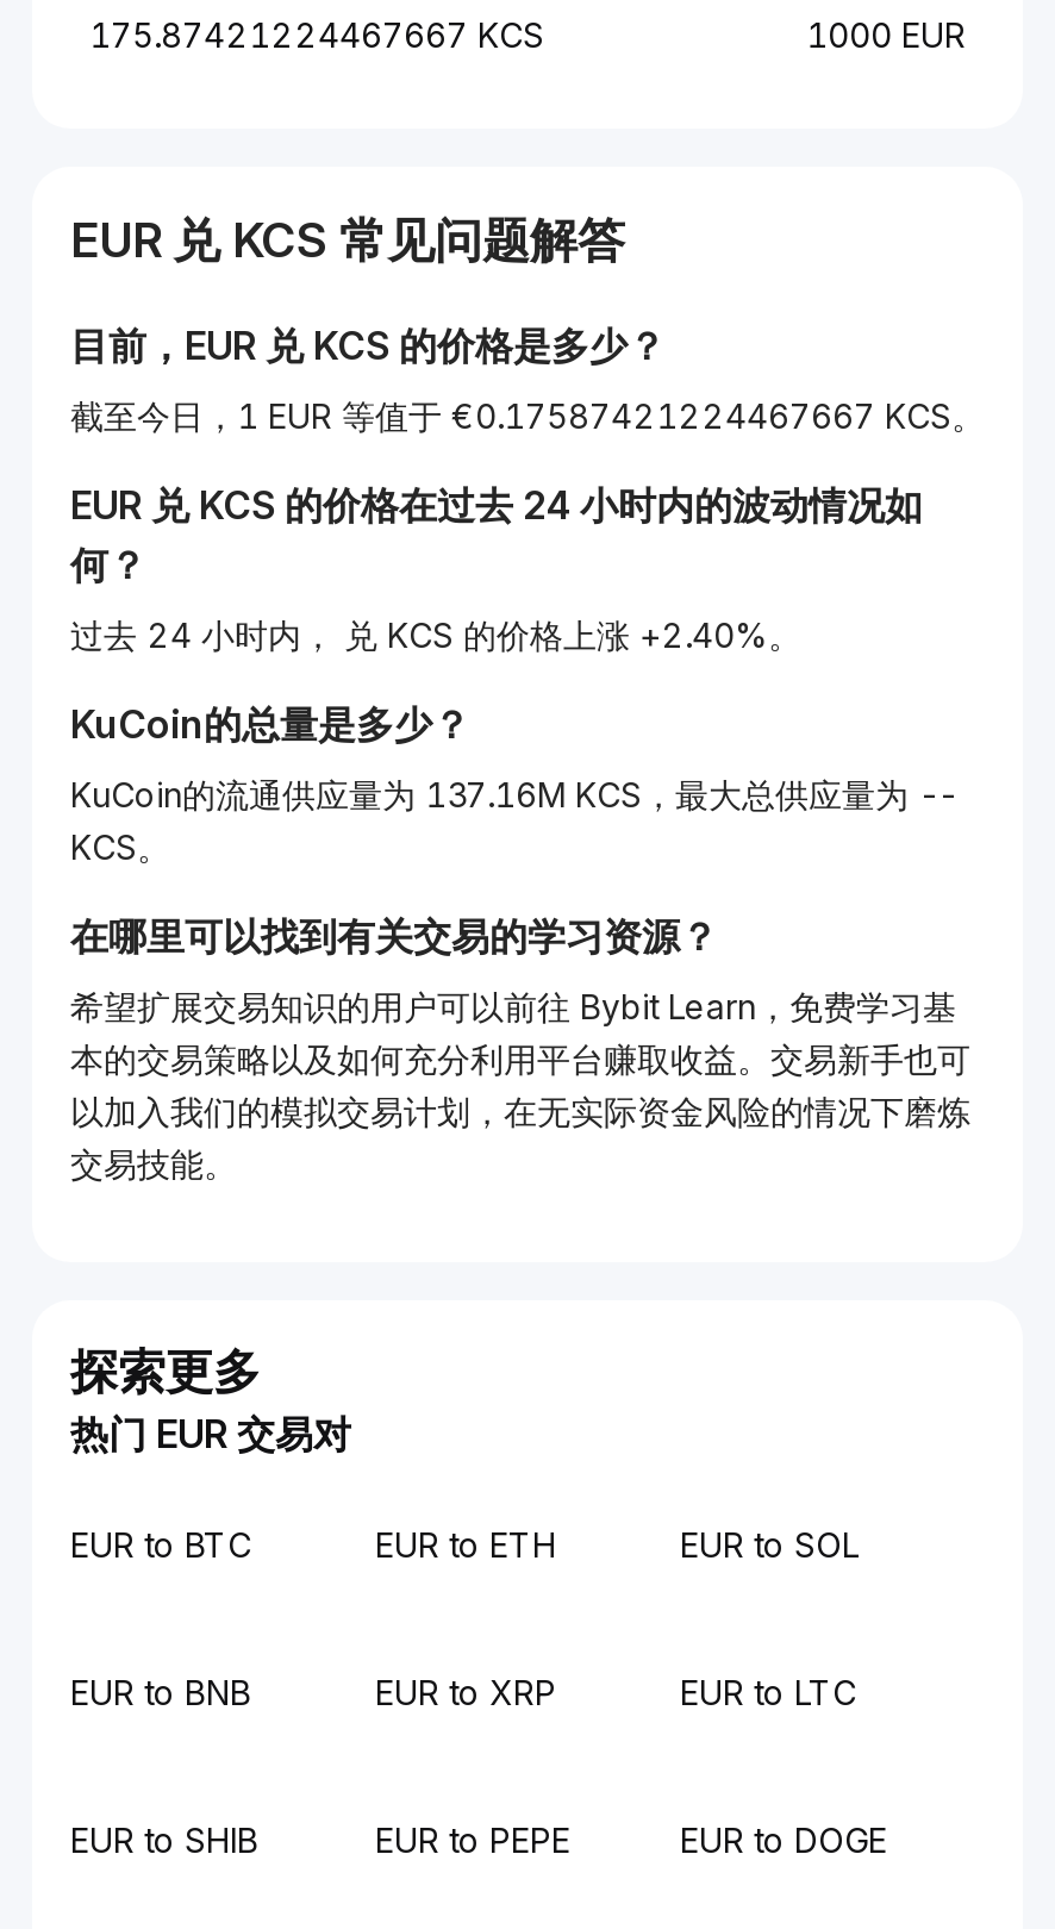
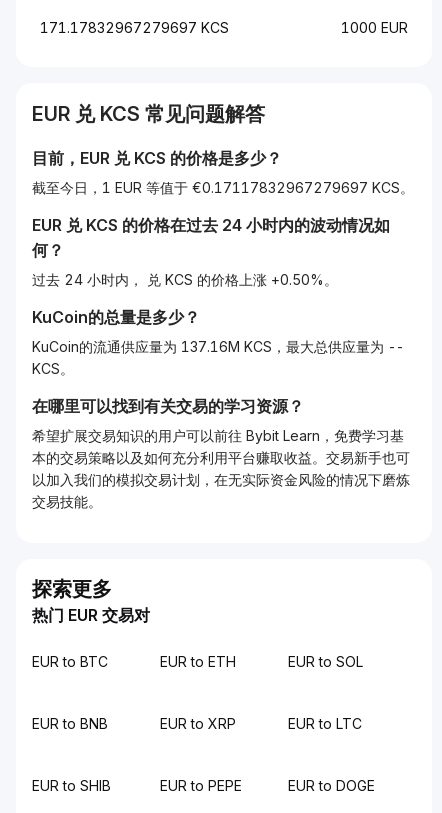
[89,14,544,55] 175.87421224467667 KCS -> [40,19,229,36] 171.17832967279697 KCS
[70,395,985,436] 截至今日，1 EUR 等值于 €0.17587421224467667 KCS。 -> [32,179,414,196] 截至今日，1 EUR 等值于 €0.17117832967279697 KCS。
[70,614,801,655] 过去 24 小时内， 兑 KCS 的价格上涨 +2.40%。 -> [32,271,338,288] 过去 24 小时内， 兑 KCS 的价格上涨 +0.50%。

